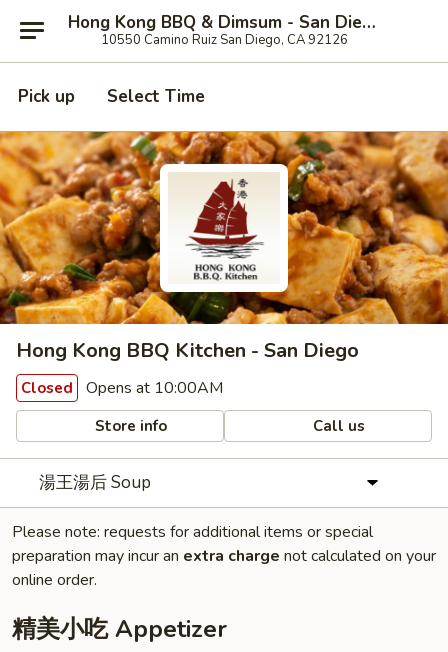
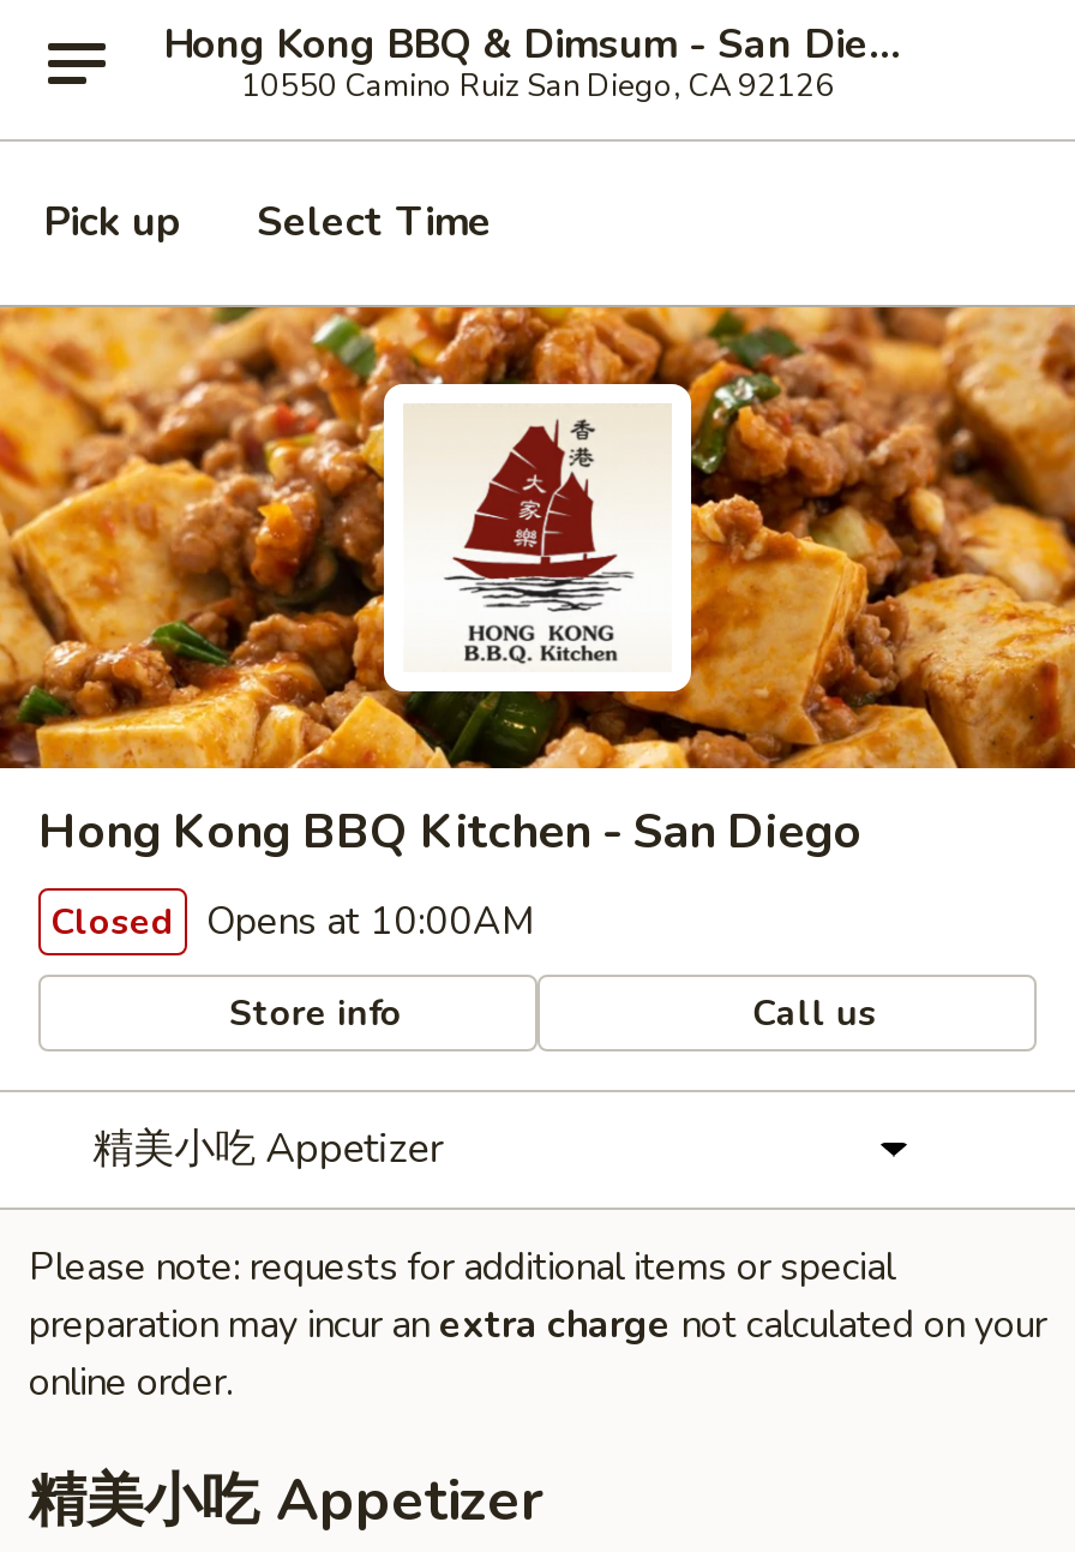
[39,471,151,494] 湯王湯后 Soup -> [93,1121,445,1176] 精美小吃 Appetizer

